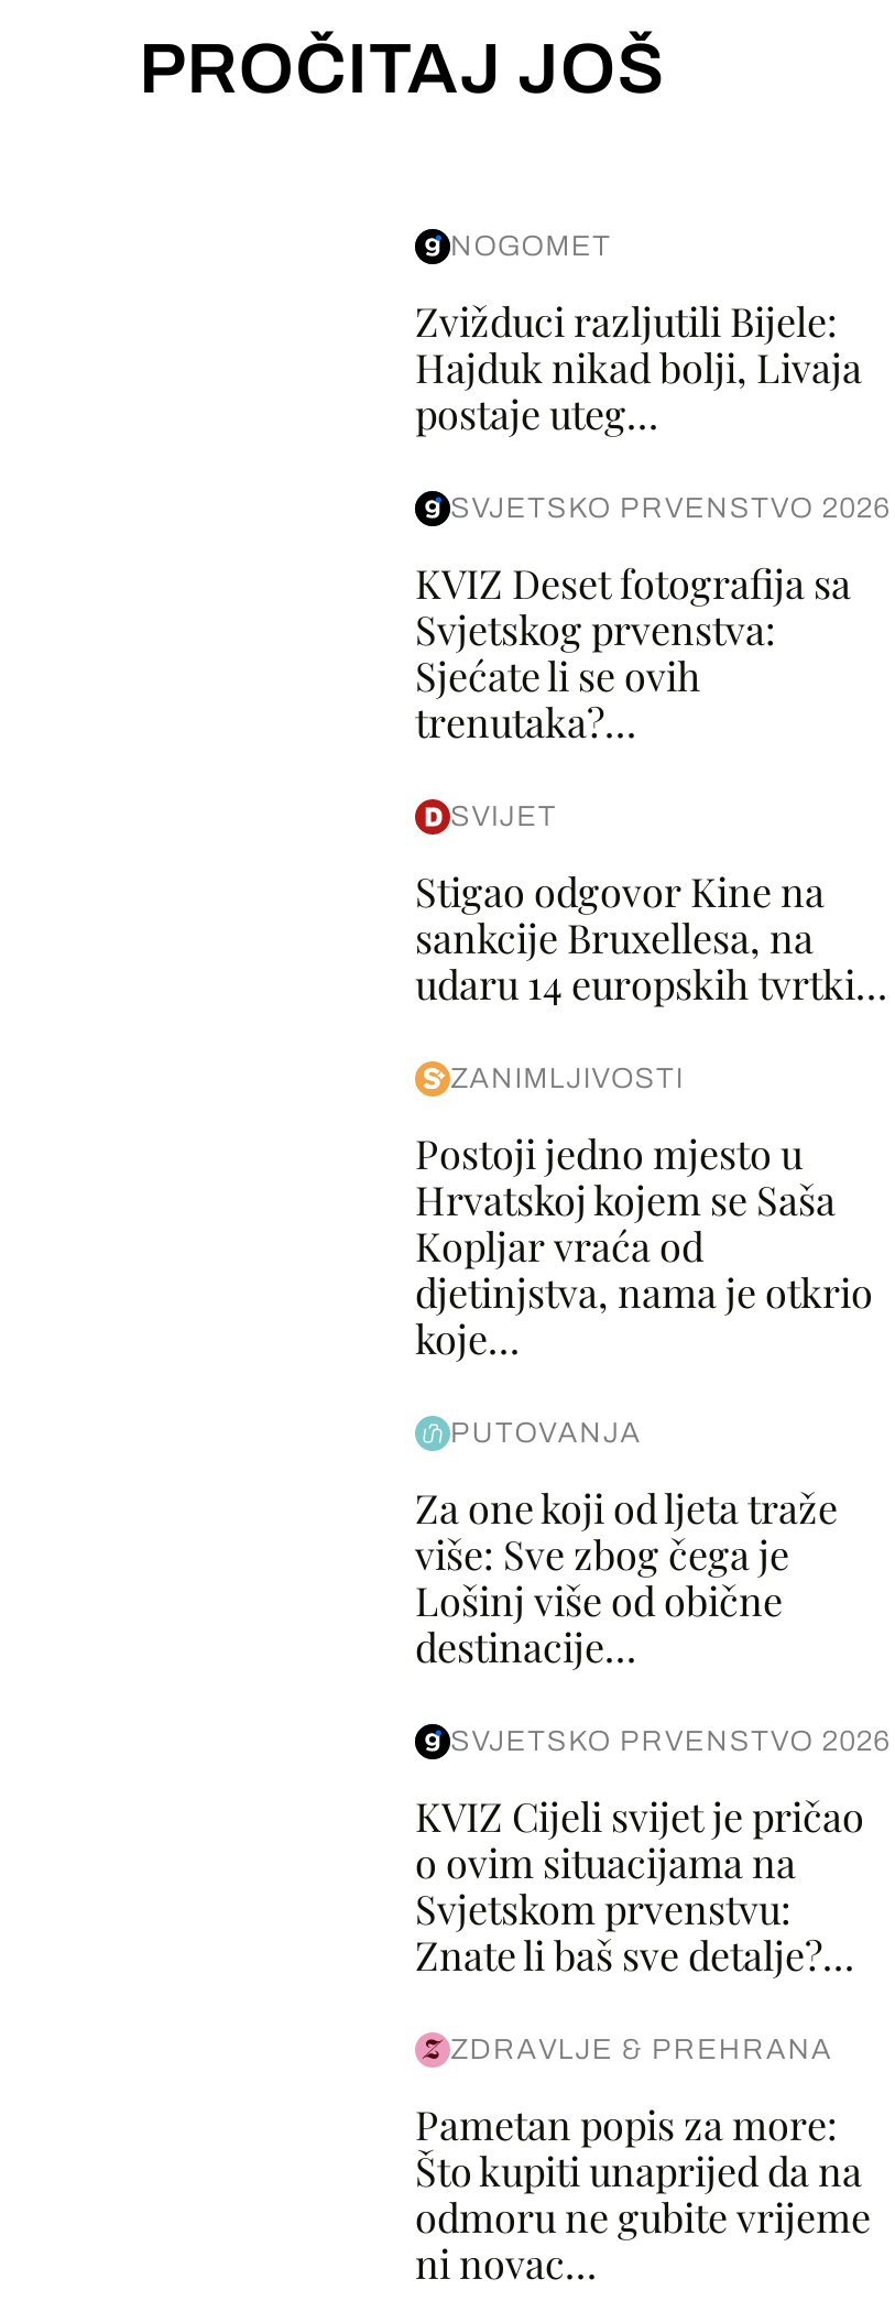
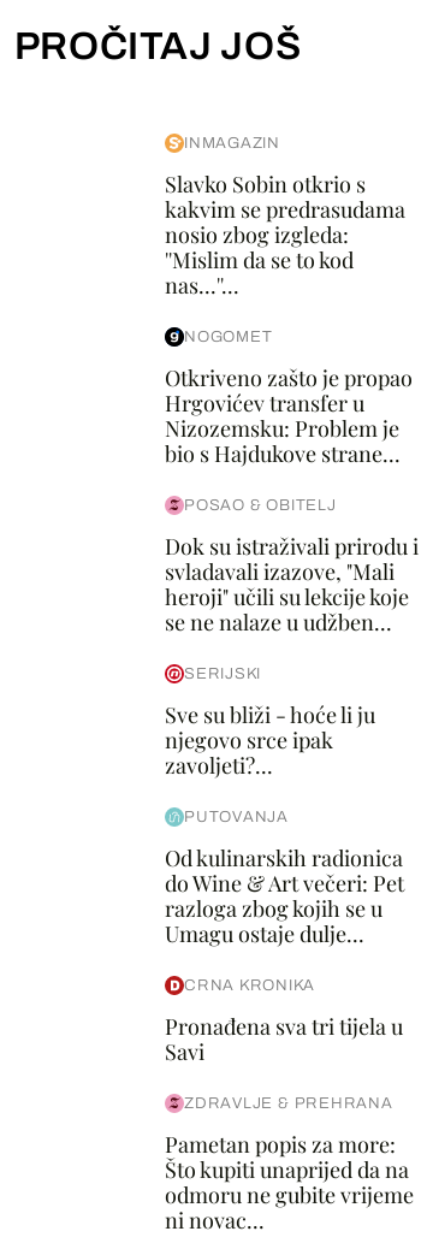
none -> [165,135,405,300] INMAGAZIN | Slavko Sobin otkrio s | kakvim se predrasudama | nosio zbog izgleda: | ''Mislim da se to kod | nas...''...
moved [450,231,612,262] -> [184,328,272,345]: NOGOMET
[415,295,890,1365] Zvižduci razljutili Bijele: | Hajduk nikad bolji, Livaja | postaje uteg... | SVJETSKO PRVENSTVO 2026 | KVIZ Deset fotografija sa | Svjetskog prvenstva: | Sjećate li se ovih | trenutaka?... | SVIJET | Stigao odgovor Kine na | sankcije Bruxellesa, na | udaru 14 europskih tvrtki... | ZANIMLJIVOSTI | Postoji jedno mjesto u | Hrvatskoj kojem se Saša | Kopljar vraća od | djetinjstva, nama je otkrio | koje... -> [165,363,419,780] Otkriveno zašto je propao | Hrgovićev transfer u | Nizozemsku: Problem je | bio s Hajdukove strane... | POSAO & OBITELJ | Dok su istraživali prirodu i | svladavali izazove, "Mali | heroji" učili su lekcije koje | se ne nalaze u udžben... | SERIJSKI | Sve su bliži - hoće li ju | njegovo srce ipak | zavoljeti?...
moved [450,1418,642,1449] -> [184,809,289,825]: PUTOVANJA
[415,1482,838,1673] Za one koji od ljeta traže | više: Sve zbog čega je | Lošinj više od obične | destinacije... -> [165,843,404,948] Od kulinarskih radionica | do Wine & Art večeri: Pet | razloga zbog kojih se u | Umagu ostaje dulje...
[450,1726,890,1757] SVJETSKO PRVENSTVO 2026 -> [184,977,314,994] CRNA KRONIKA
[415,1790,864,1982] KVIZ Cijeli svijet je pričao | o ovim situacijama na | Svjetskom prvenstvu: | Znate li baš sve detalje?... -> [165,1012,403,1066] Pronađena sva tri tijela u | Savi

